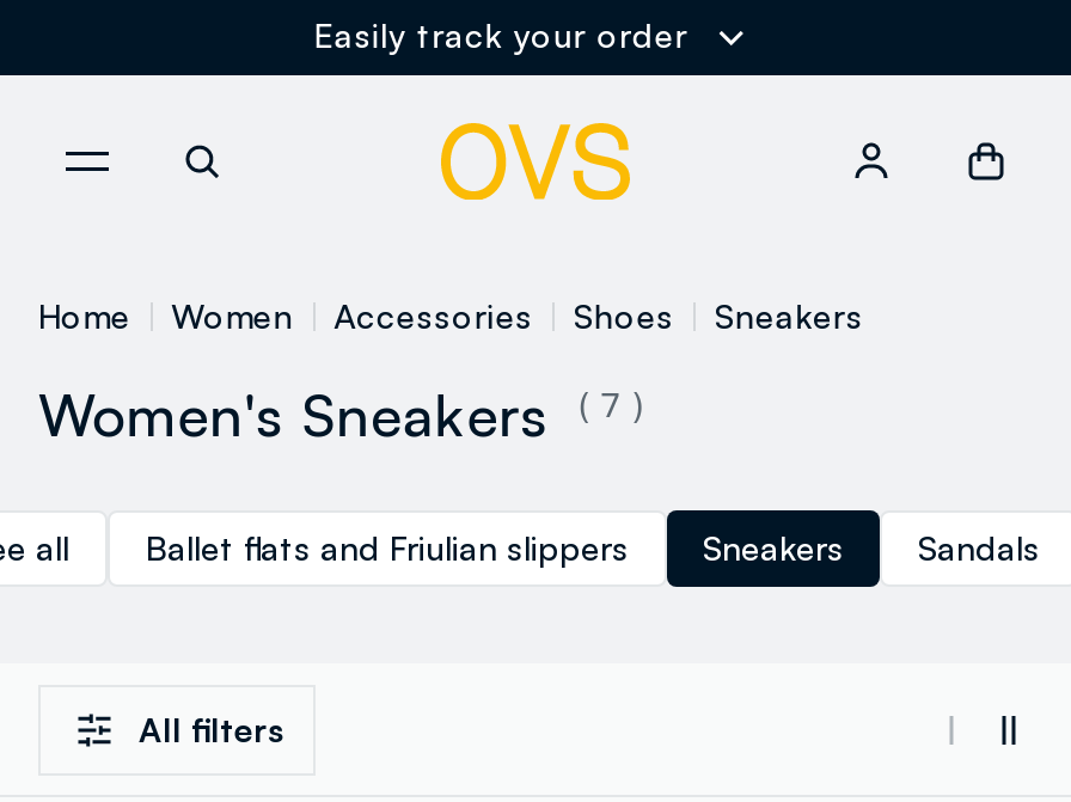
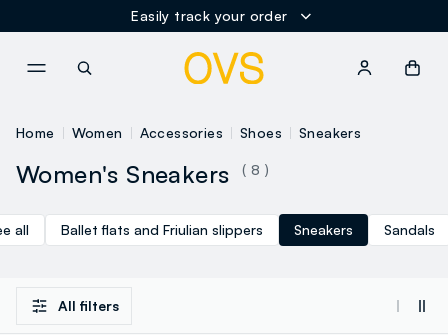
[38,379,644,451] Women's Sneakers ( 7 ) -> [16,159,269,189] Women's Sneakers ( 8 )

